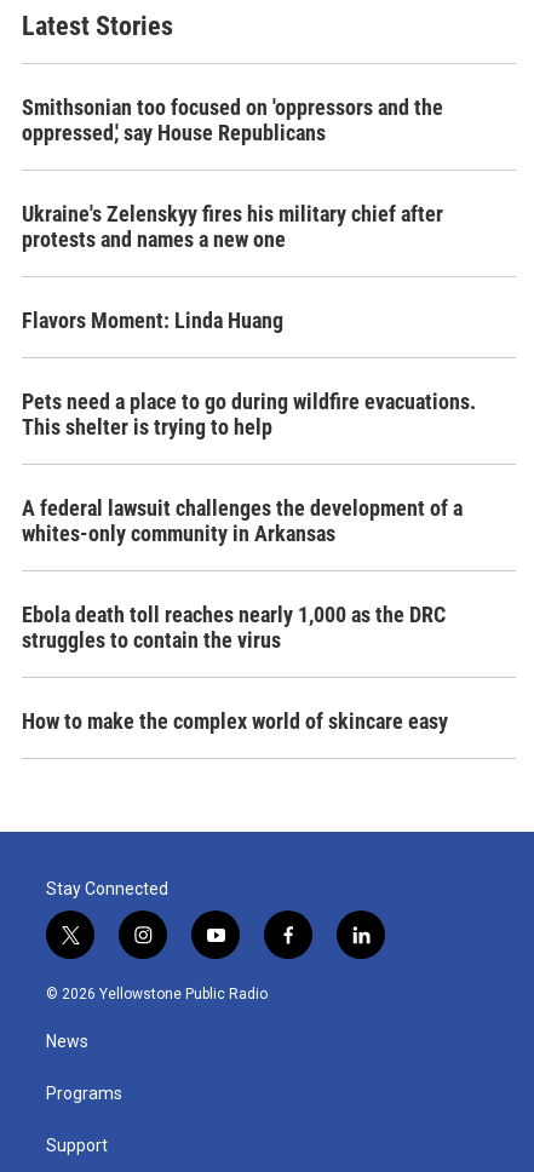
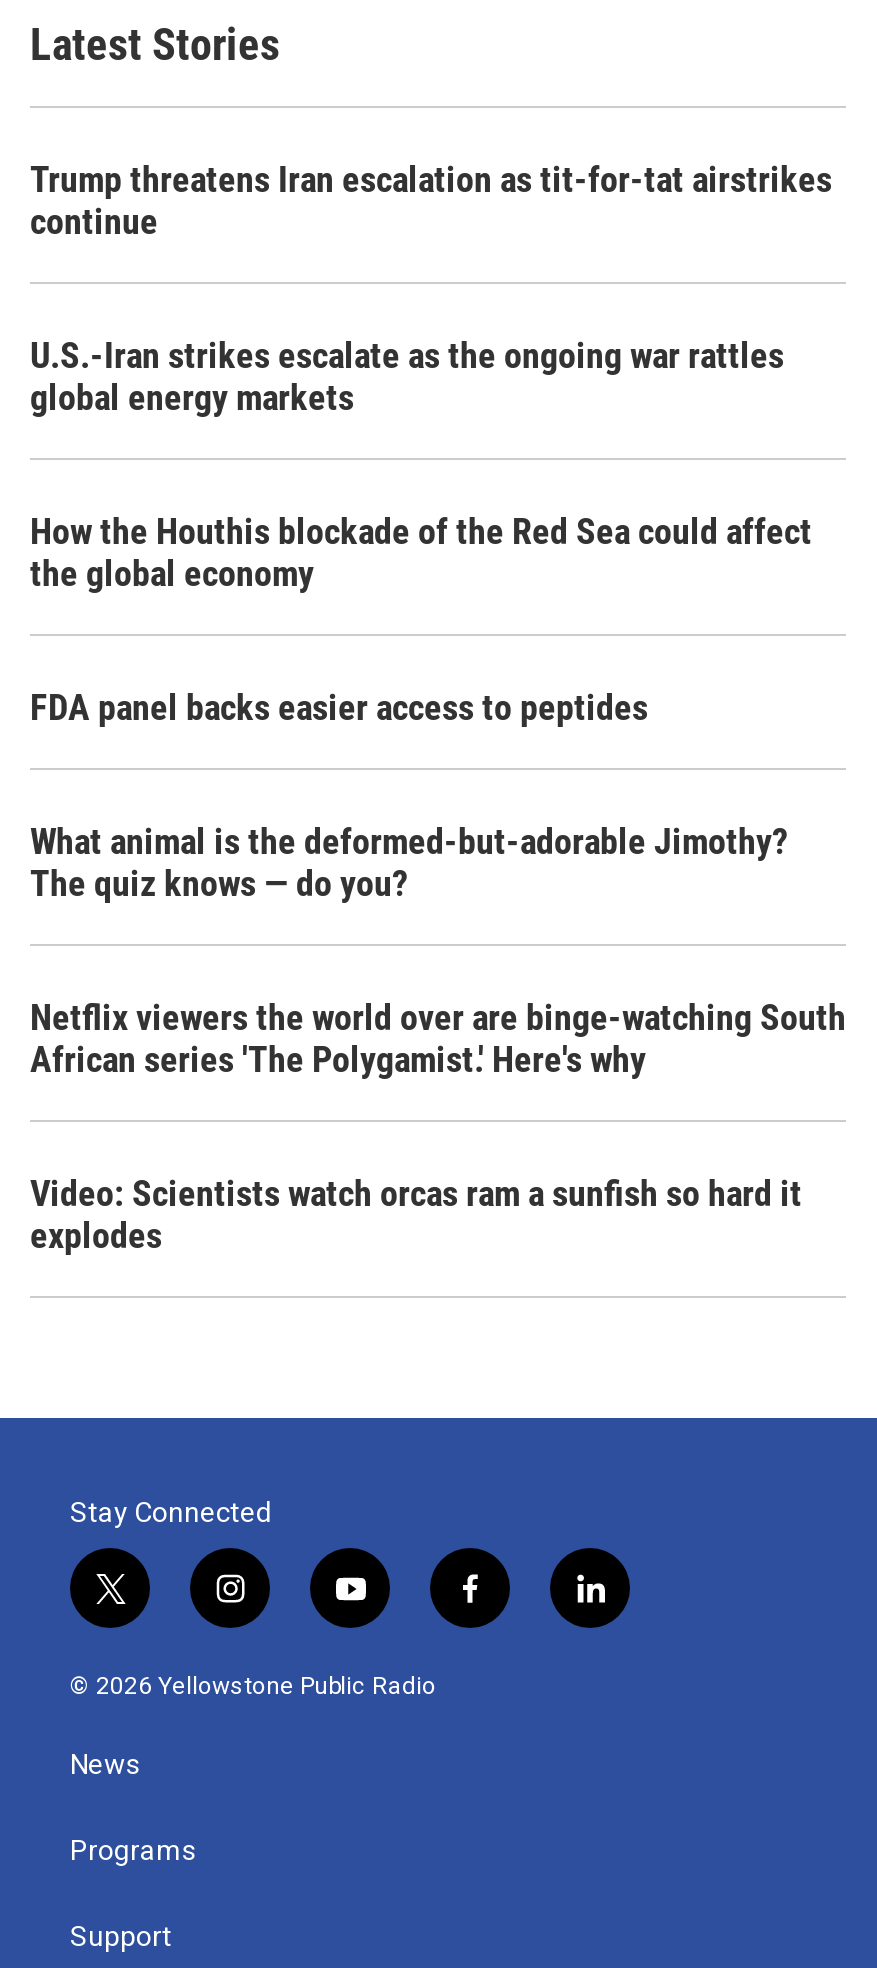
[22,94,443,145] Smithsonian too focused on 'oppressors and the | oppressed,' say House Republicans -> [30,158,832,242] Trump threatens Iran escalation as tit-for-tat airstrikes | continue
[22,201,443,252] Ukraine's Zelenskyy fires his military chief after | protests and names a new one -> [30,334,784,418] U.S.-Iran strikes escalate as the ongoing war rattles | global energy markets
[22,308,283,333] Flavors Moment: Linda Huang -> [30,510,812,594] How the Houthis blockade of the Red Sea could affect | the global economy
[22,389,476,439] Pets need a place to go during wildfire evacuations. | This shelter is trying to help -> [30,686,648,728] FDA panel backs easier access to peptides
[22,495,463,546] A federal lawsuit challenges the development of a | whites-only community in Arkansas -> [30,820,788,904] What animal is the deformed-but-adorable Jimothy? | The quiz knows — do you?
[22,602,446,653] Ebola death toll reaches nearly 1,000 as the DRC | struggles to contain the virus -> [30,996,846,1080] Netflix viewers the world over are binge-watching South | African series 'The Polygamist.' Here's why
[22,708,448,734] How to make the complex world of skincare easy -> [30,1172,802,1256] Video: Scientists watch orcas ram a sunfish so hard it | explodes

